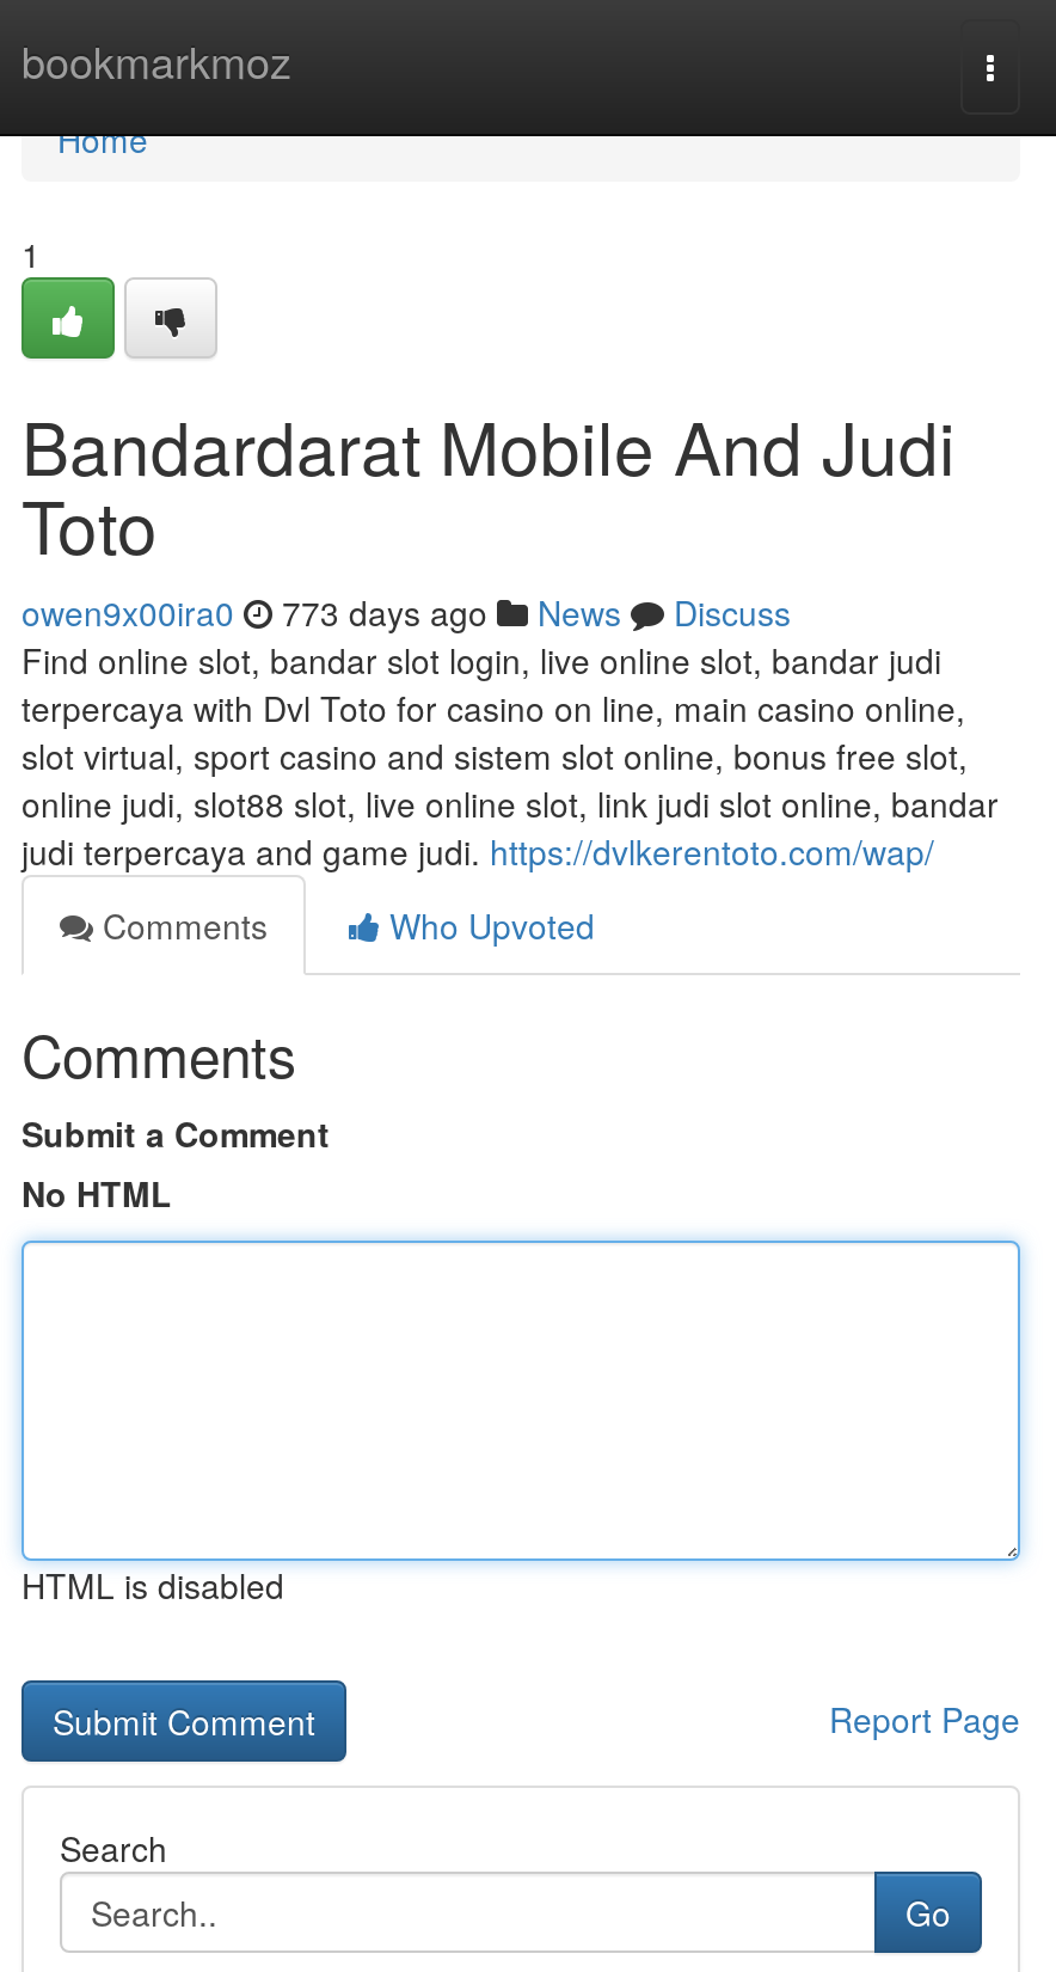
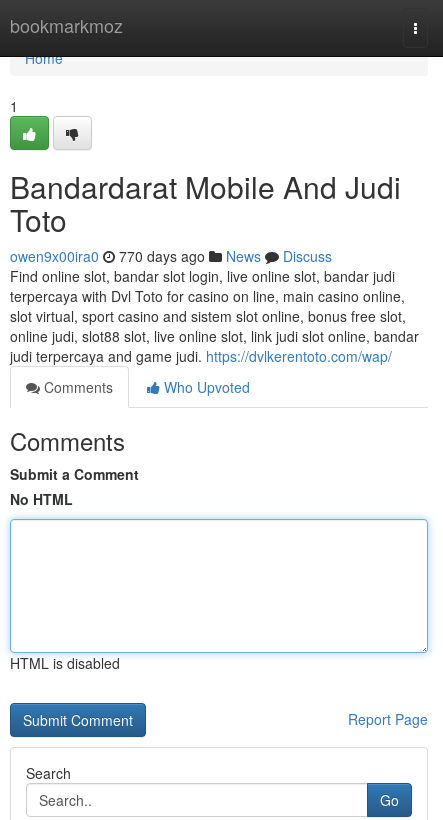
[22,588,791,636] owen9x00ira0 773 days ago News Discuss -> [10,246,332,266] owen9x00ira0 770 days ago News Discuss

